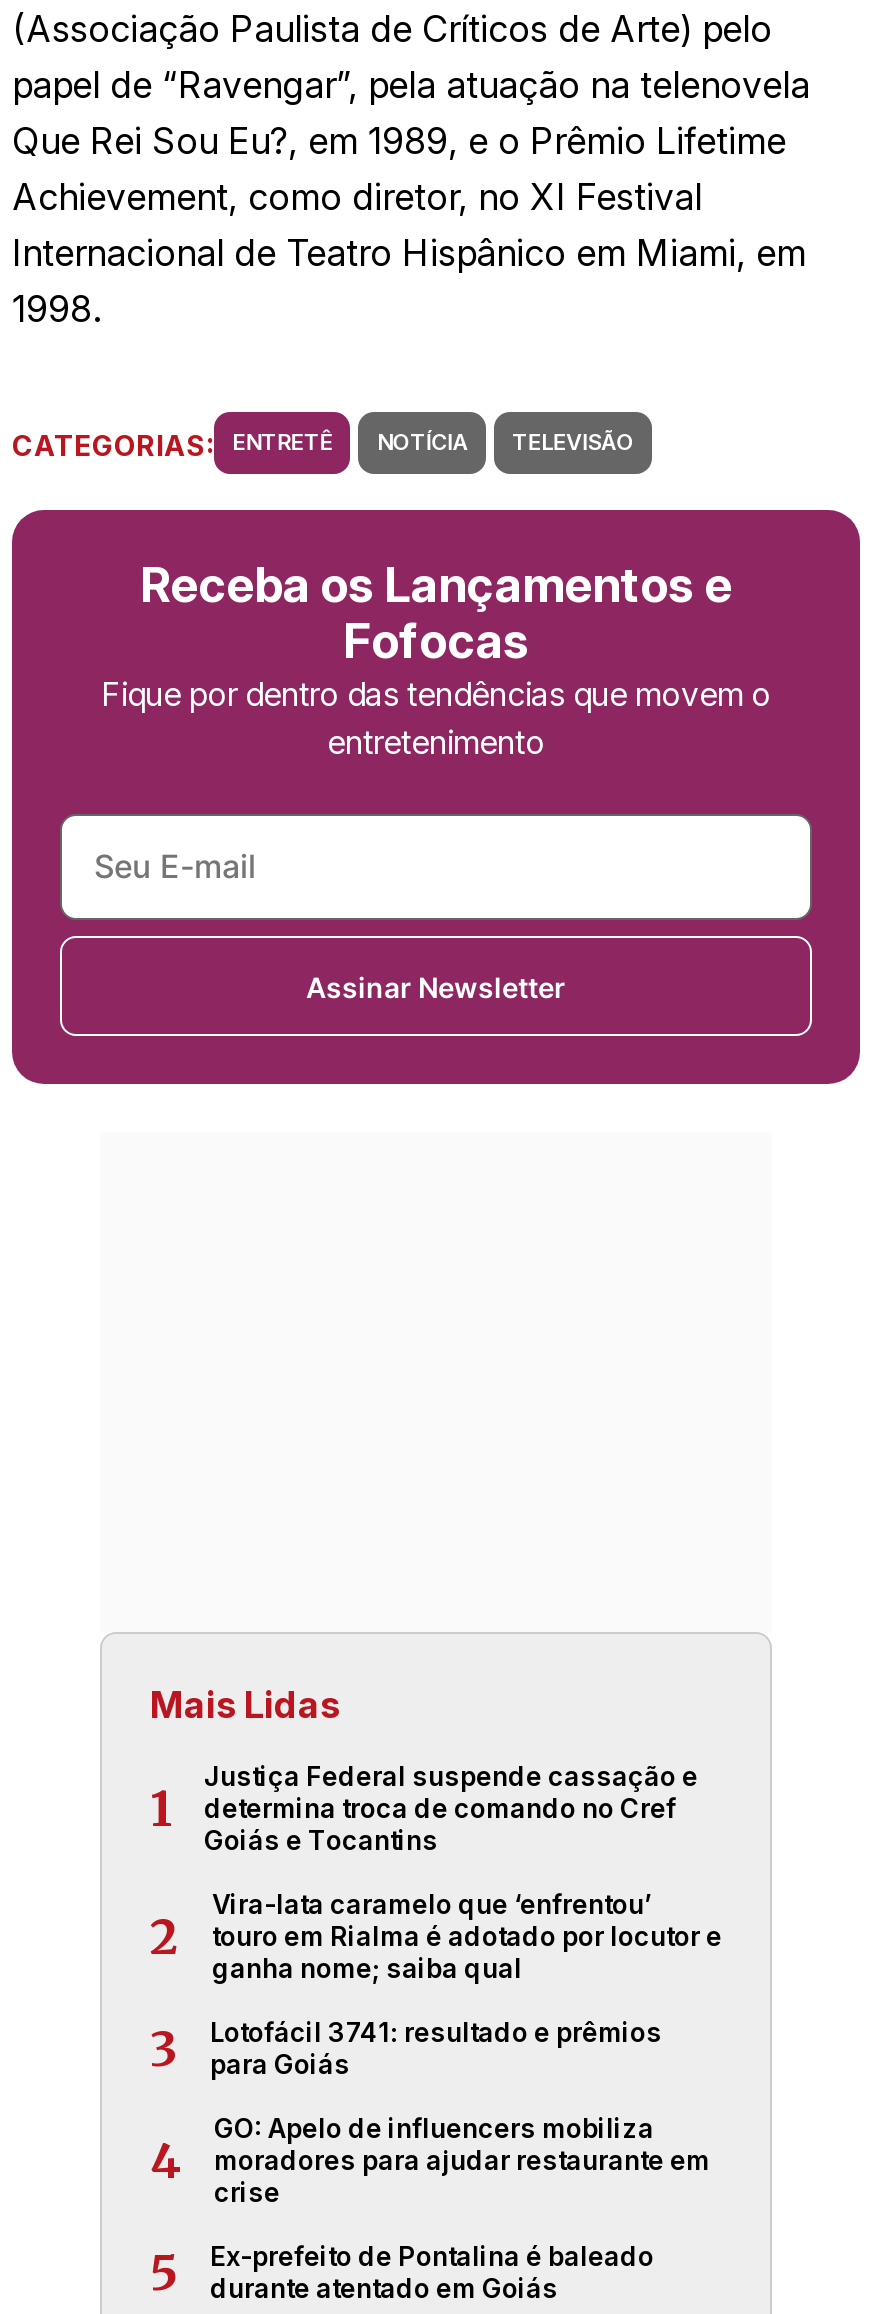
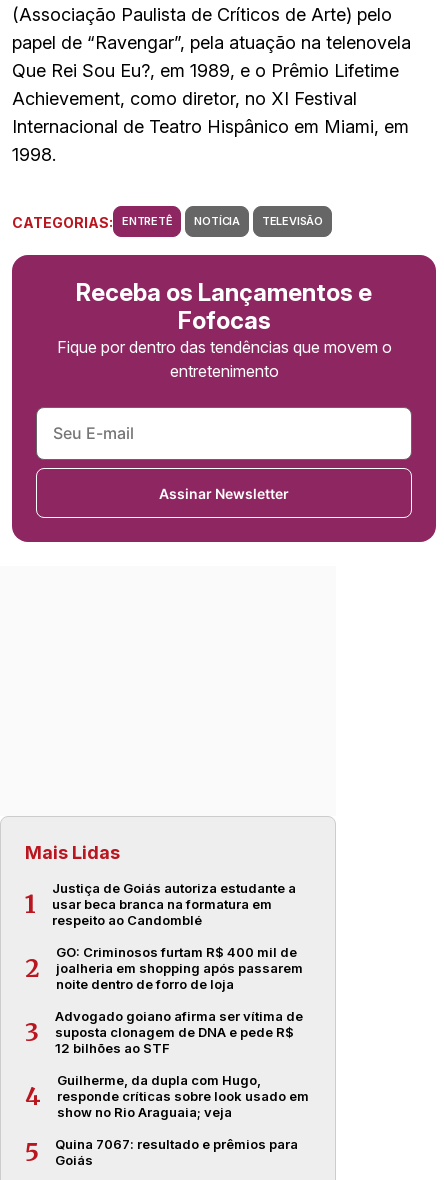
[204,1760,698,1856] Justiça Federal suspende cassação e | determina troca de comando no Cref | Goiás e Tocantins -> [52,880,296,928] Justiça de Goiás autoriza estudante a | usar beca branca na formatura em | respeito ao Candomblé
[212,1888,722,1984] Vira-lata caramelo que ‘enfrentou’ | touro em Rialma é adotado por locutor e | ganha nome; saiba qual -> [56,944,303,992] GO: Criminosos furtam R$ 400 mil de | joalheria em shopping após passarem | noite dentro de forro de loja
[210,2016,662,2080] Lotofácil 3741: resultado e prêmios | para Goiás -> [55,1008,303,1056] Advogado goiano afirma ser vítima de | suposta clonagem de DNA e pede R$ | 12 bilhões ao STF
[214,2112,710,2208] GO: Apelo de influencers mobiliza | moradores para ajudar restaurante em | crise -> [57,1072,309,1120] Guilherme, da dupla com Hugo, | responde críticas sobre look usado em | show no Rio Araguaia; veja
[210,2240,654,2304] Ex-prefeito de Pontalina é baleado | durante atentado em Goiás -> [55,1136,298,1168] Quina 7067: resultado e prêmios para | Goiás

